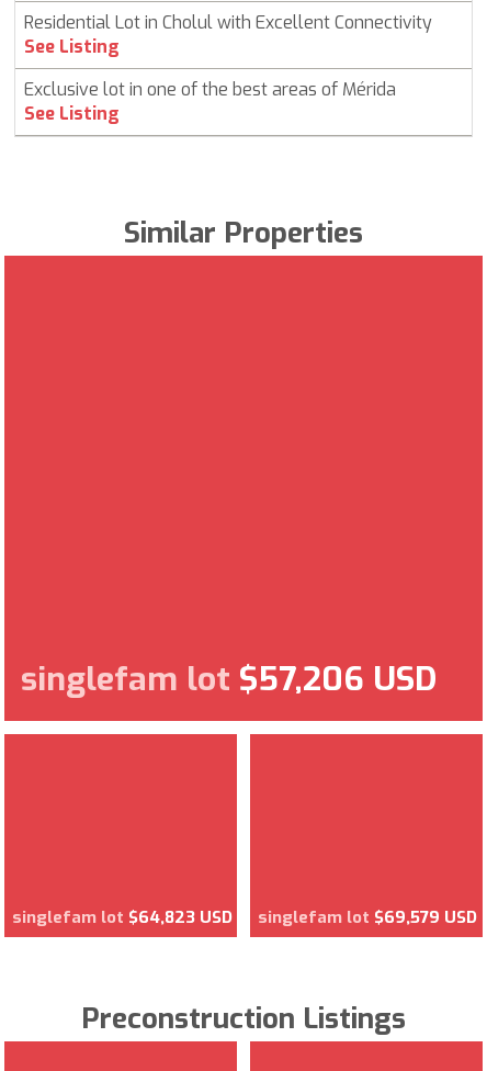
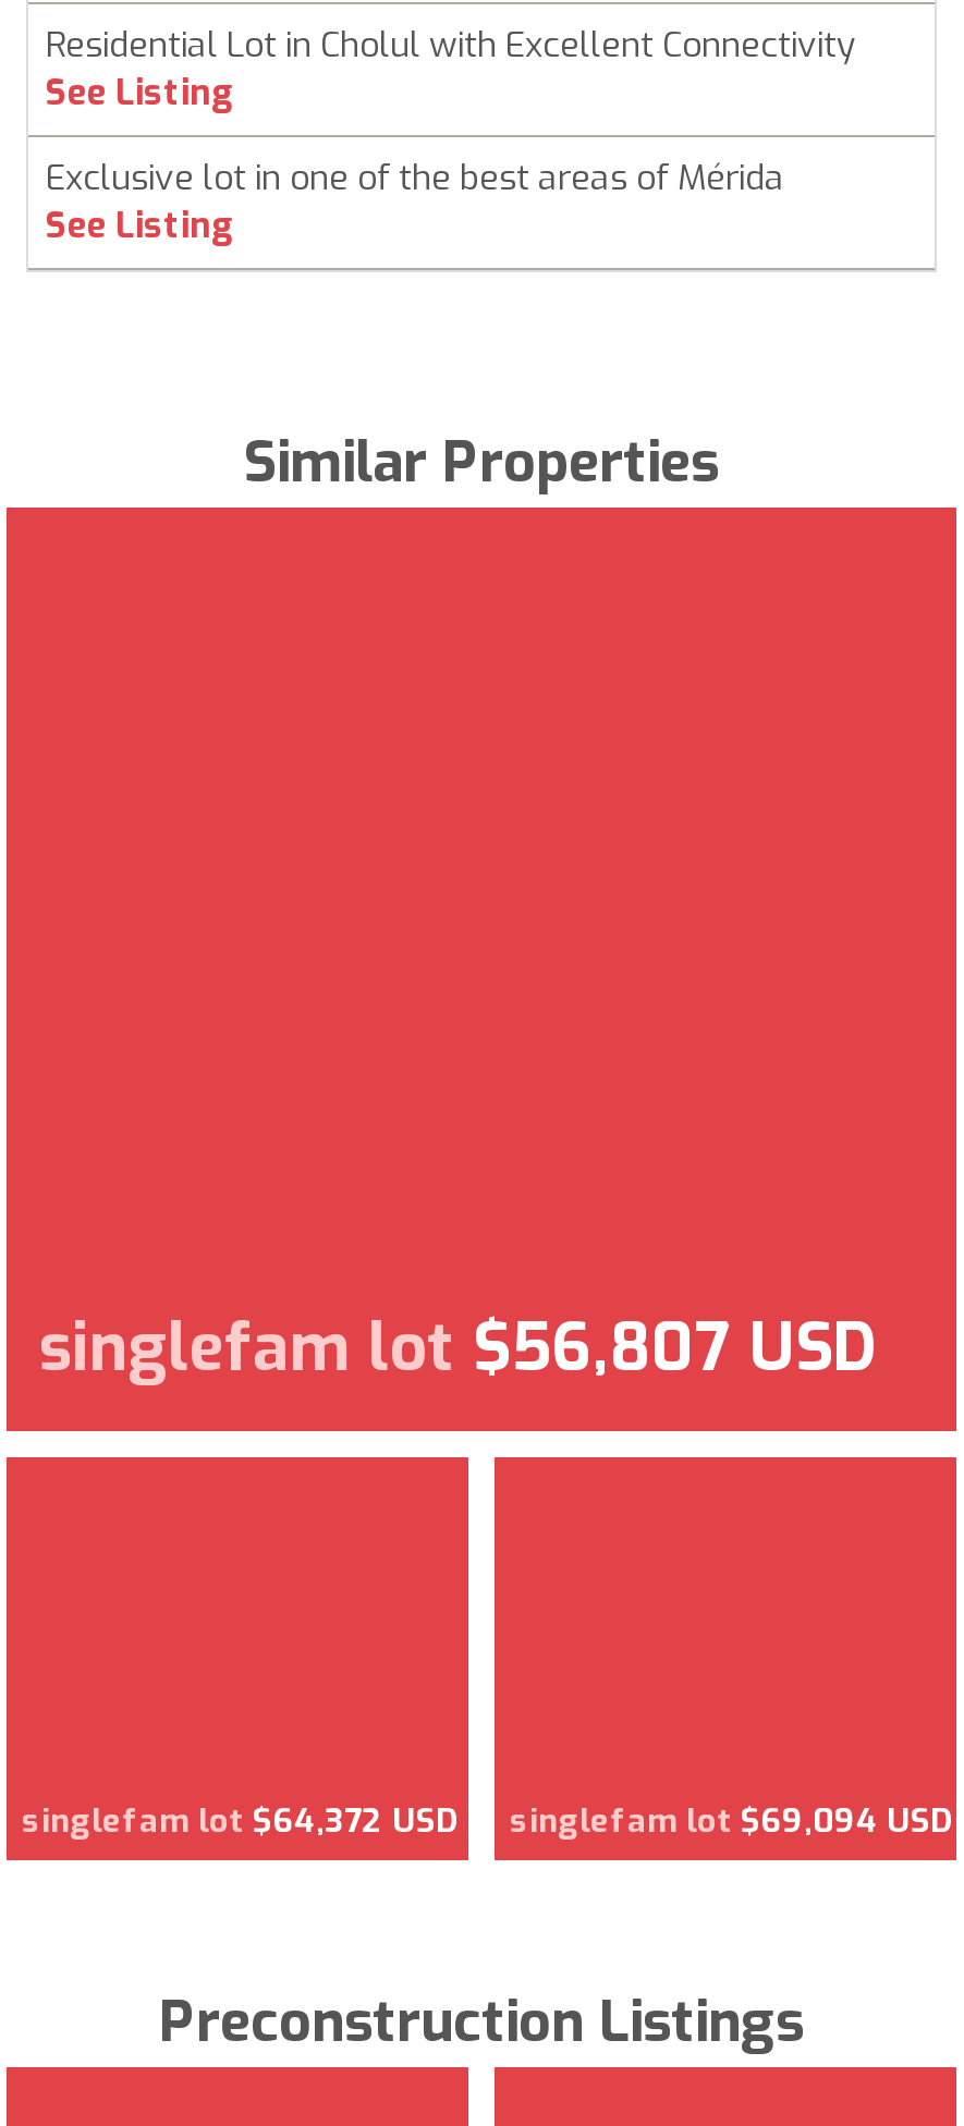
[21,657,437,701] singlefam lot $57,206 USD -> [39,1304,876,1391] singlefam lot $56,807 USD
[12,906,233,928] singlefam lot $64,823 USD -> [22,1798,457,1842] singlefam lot $64,372 USD
[258,906,477,928] singlefam lot $69,579 USD -> [510,1798,952,1842] singlefam lot $69,094 USD

